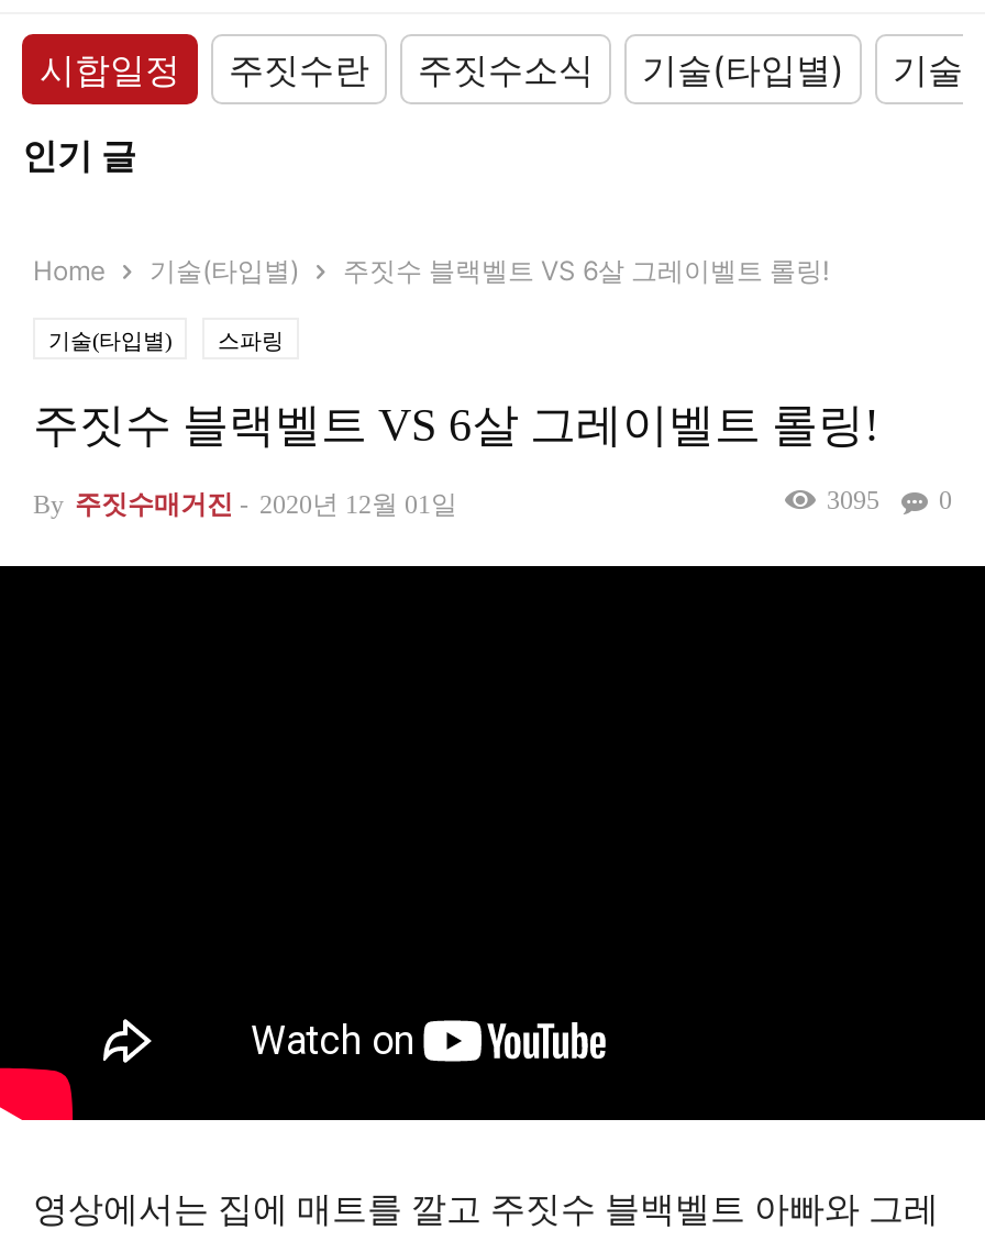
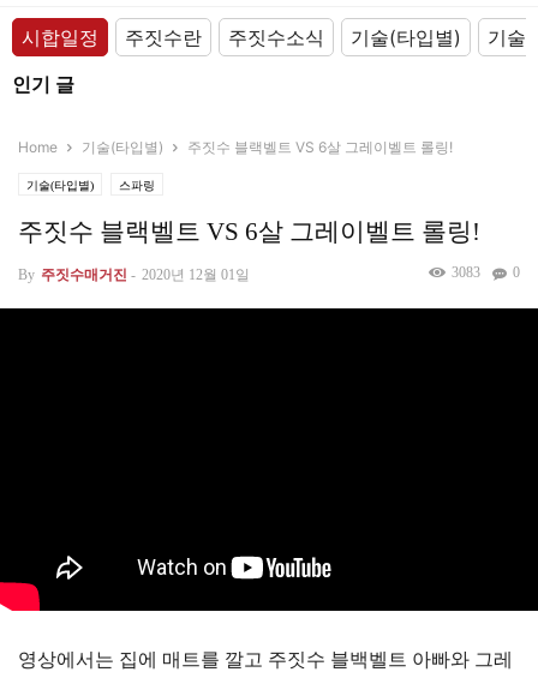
[827,485,952,516] 3095 0 -> [452,264,520,281] 3083 0

